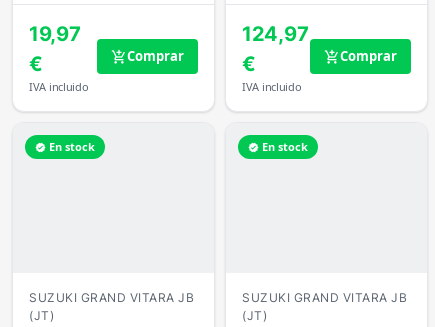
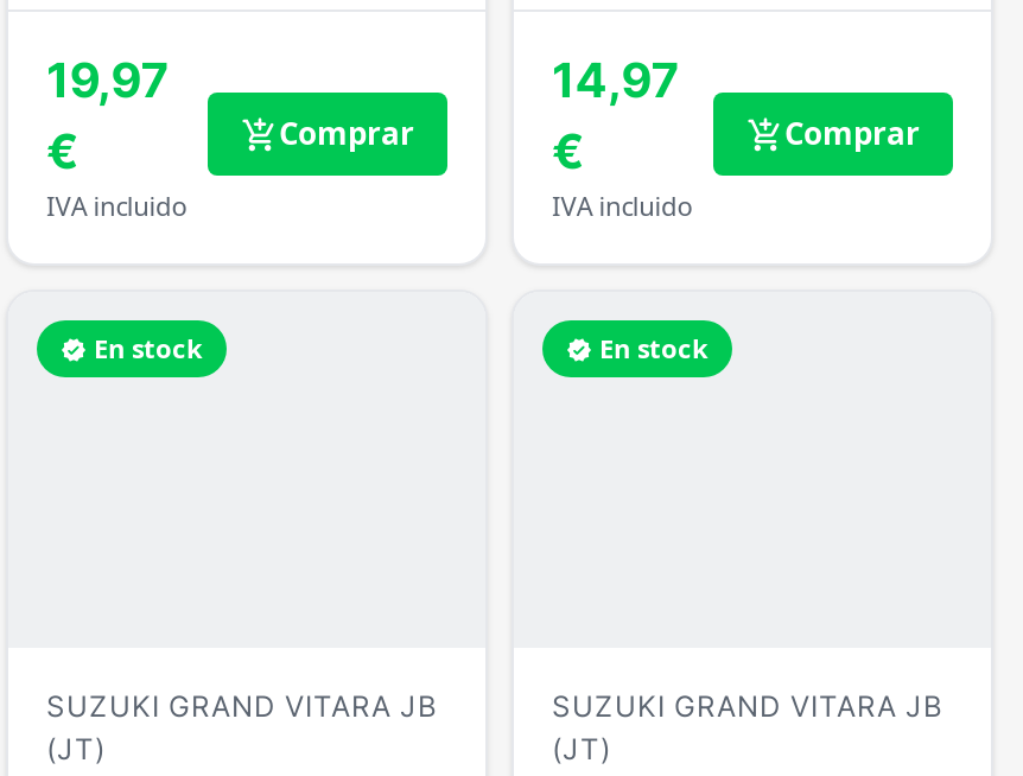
[242,21,308,45] 124,97 -> [552,51,679,108] 14,97

